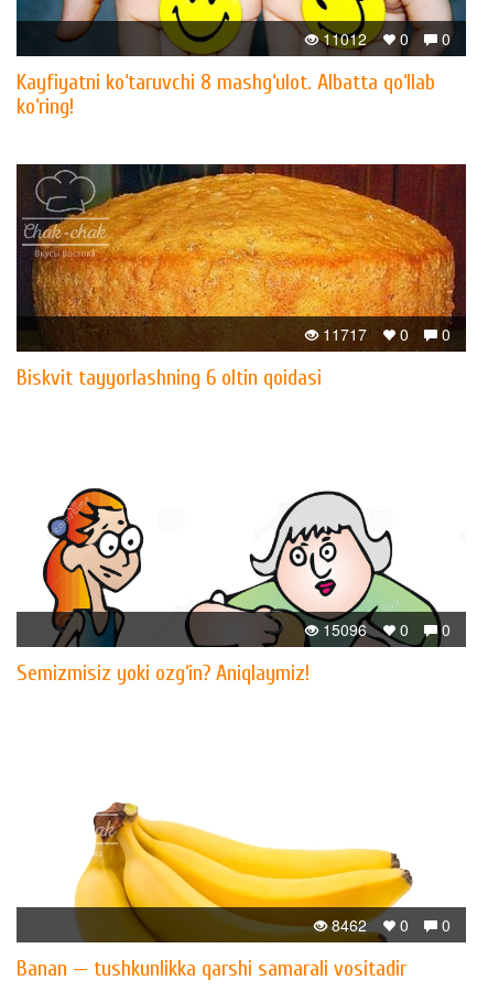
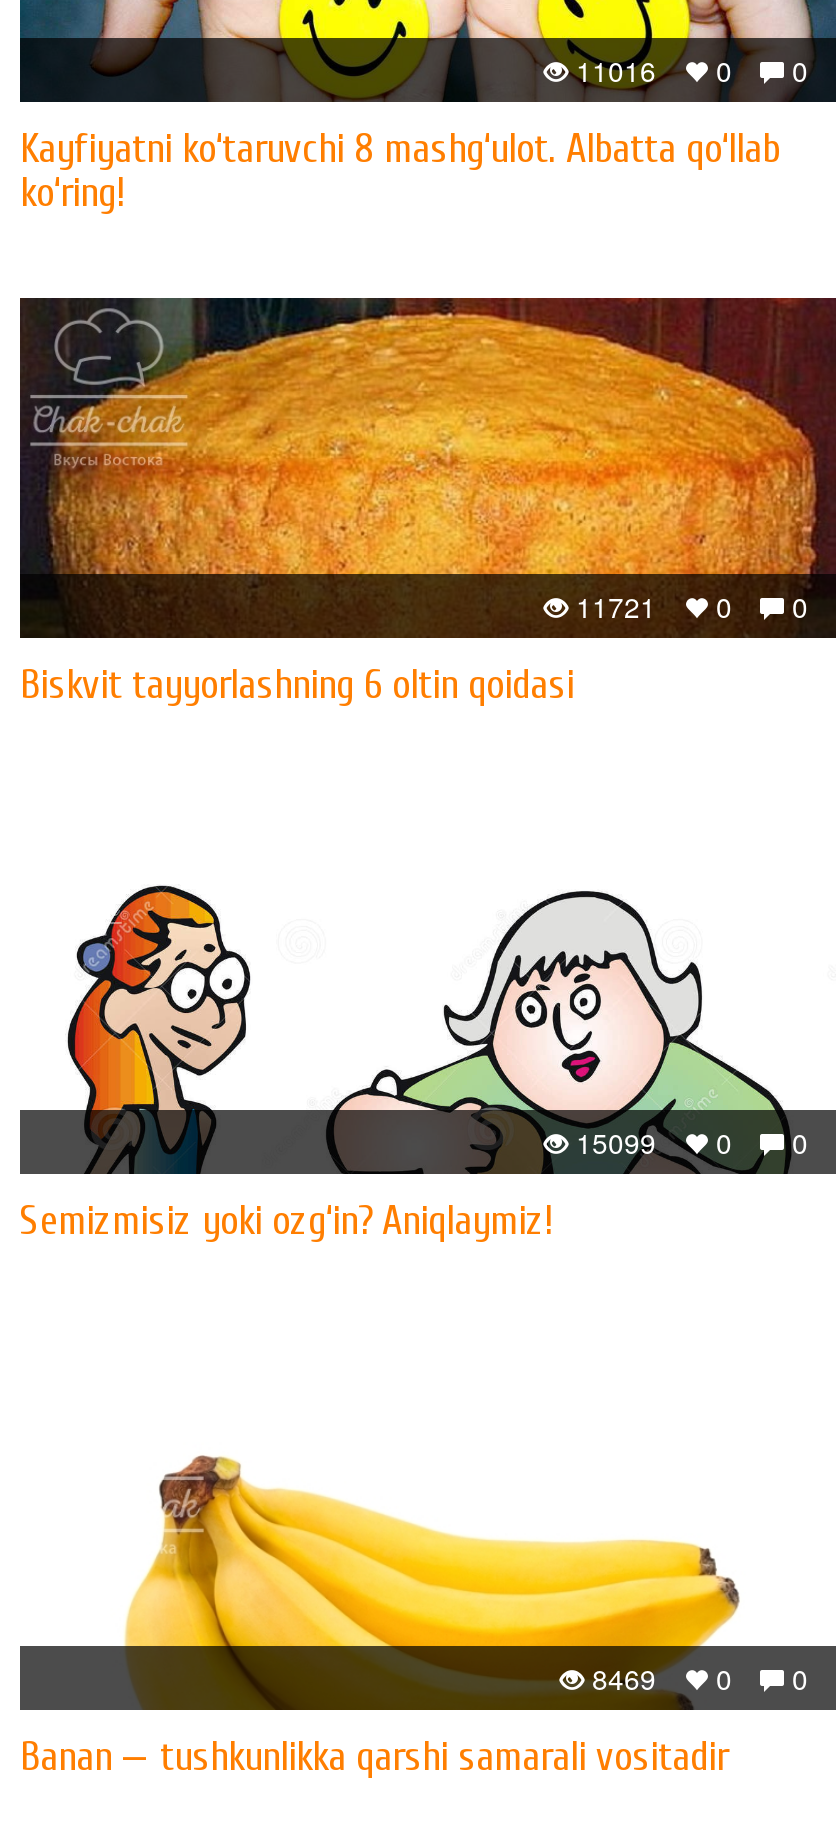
[323,28,451,50] 11012 0 0 -> [576,50,808,90] 11016 0 0
[323,323,451,345] 11717 0 0 -> [576,586,808,626] 11721 0 0
[323,618,451,640] 15096 0 0 -> [576,1122,808,1162] 15099 0 0
[332,914,451,936] 8462 0 0 -> [592,1658,808,1698] 8469 0 0

